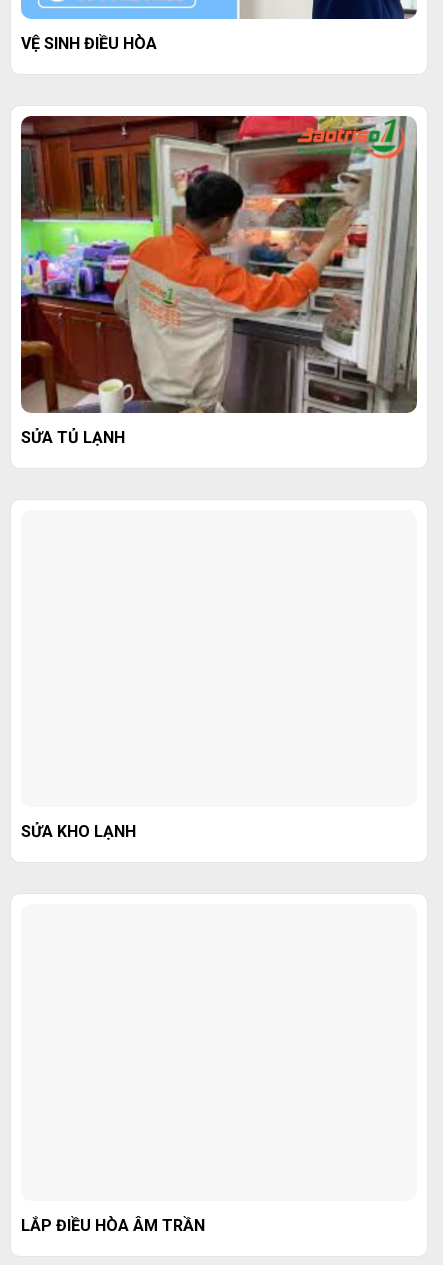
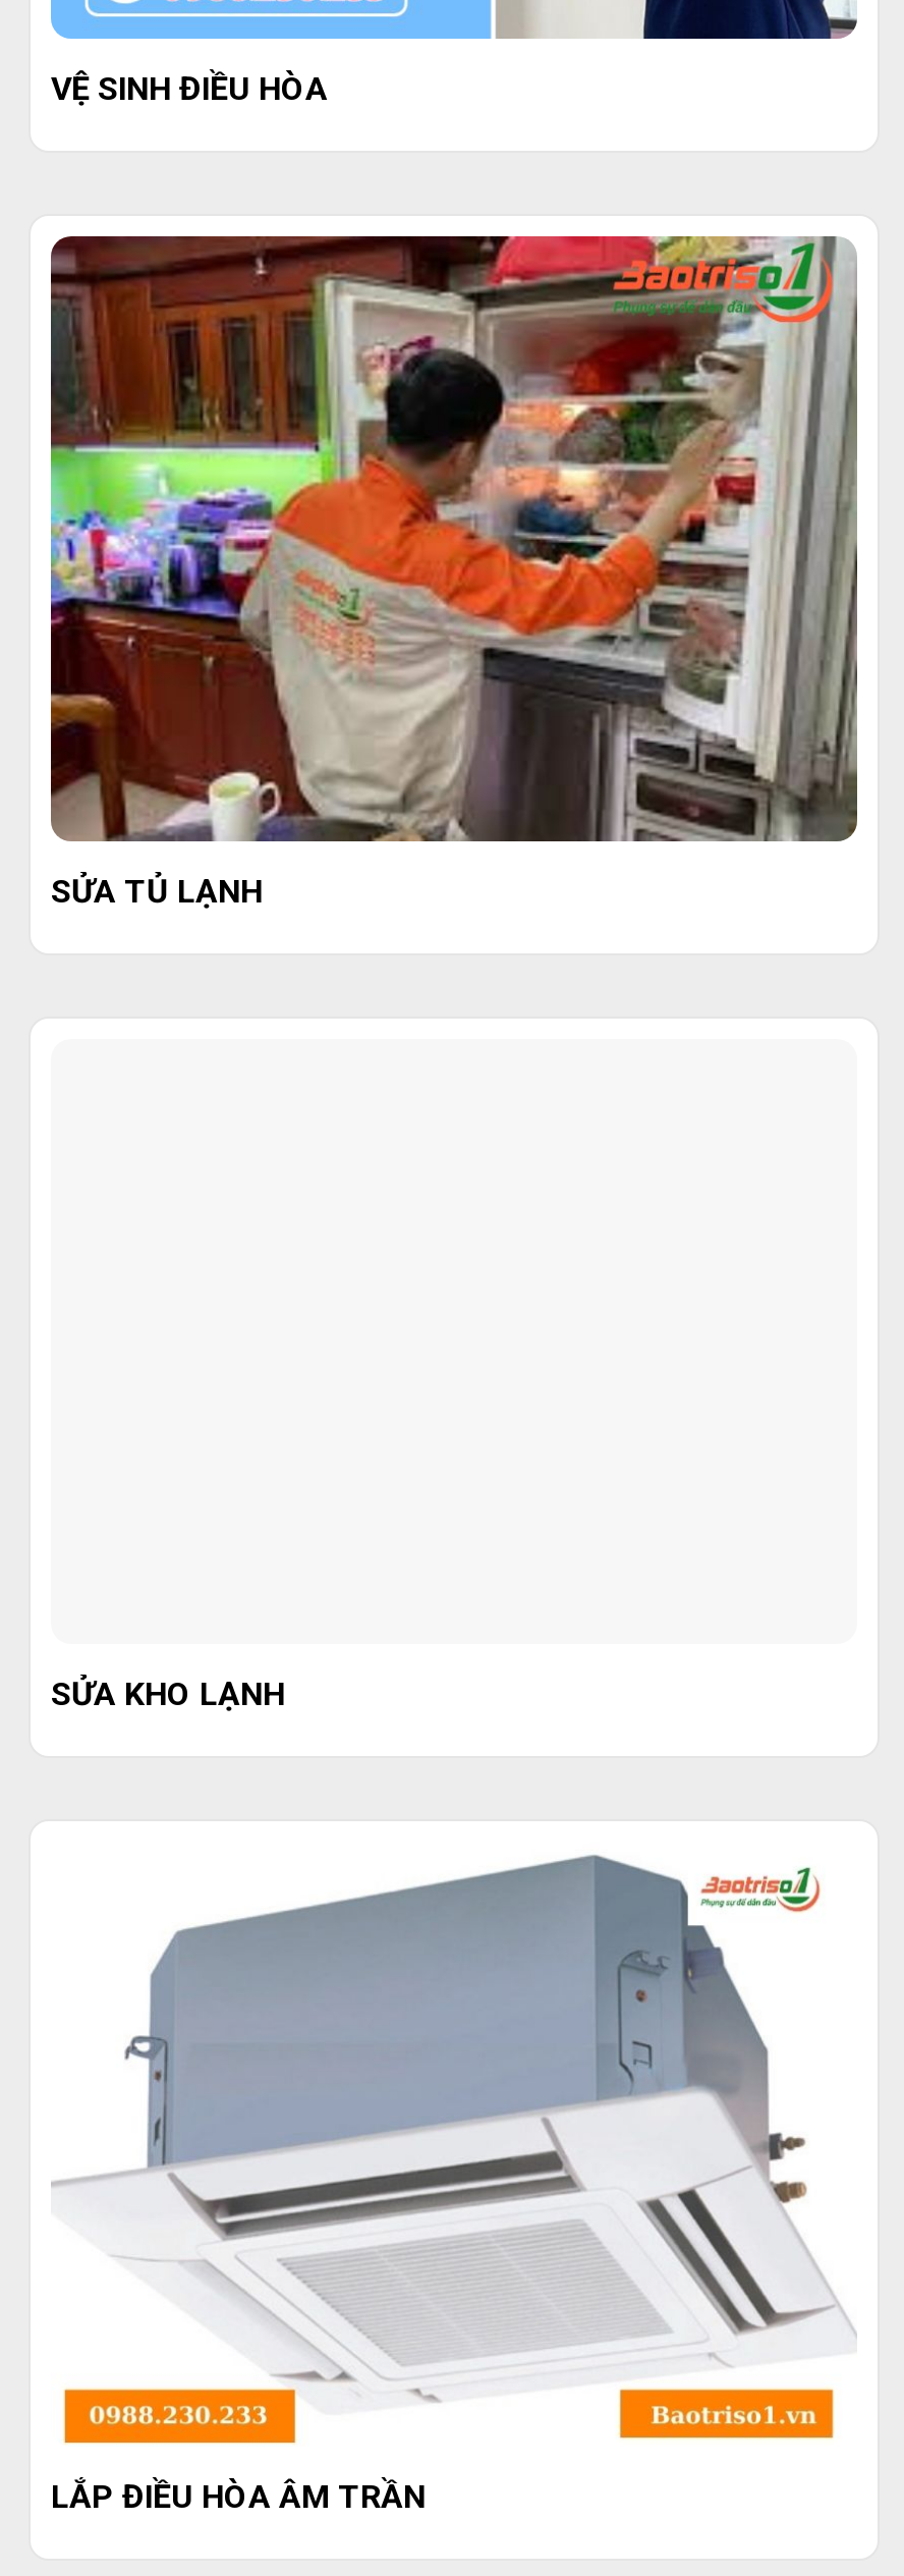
none -> [53,1854,839,2445] [image]

